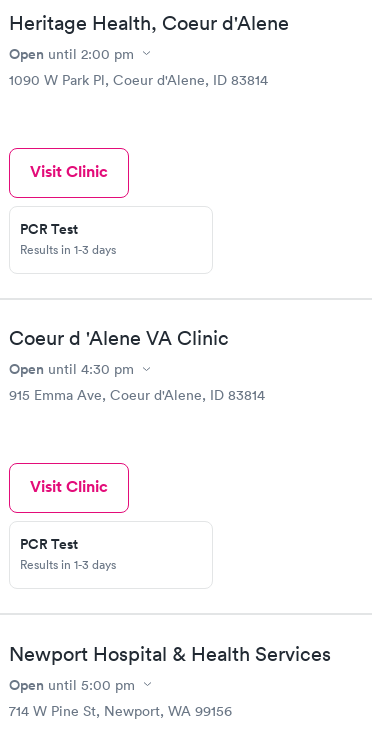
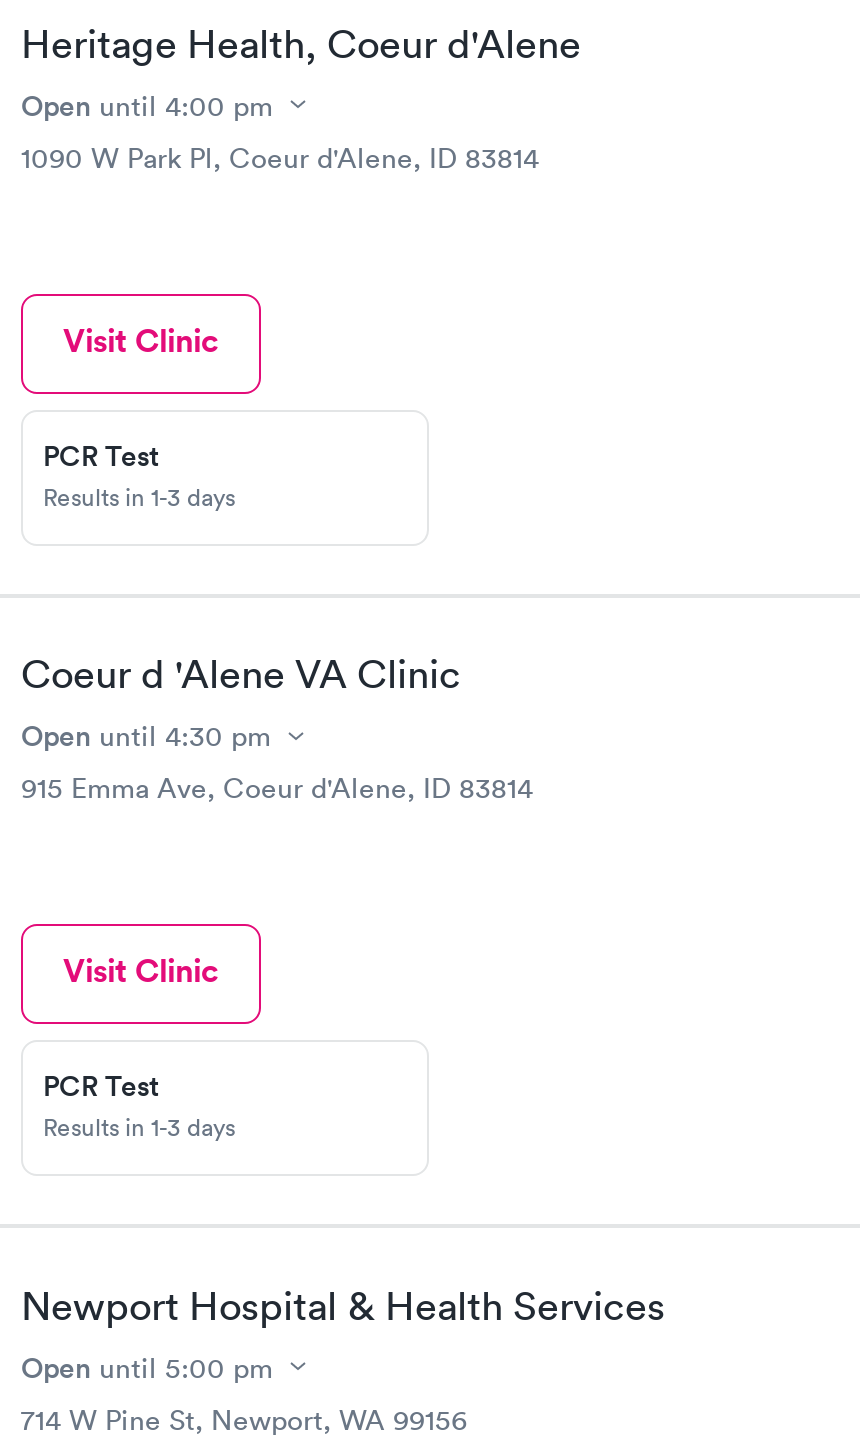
[9,43,134,63] Open until 2:00 pm -> [21,85,273,125] Open until 4:00 pm

